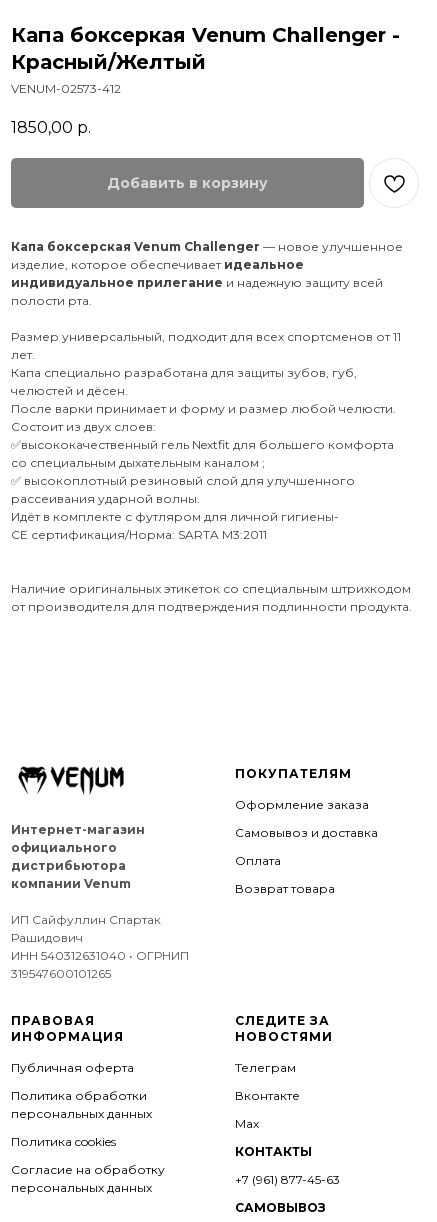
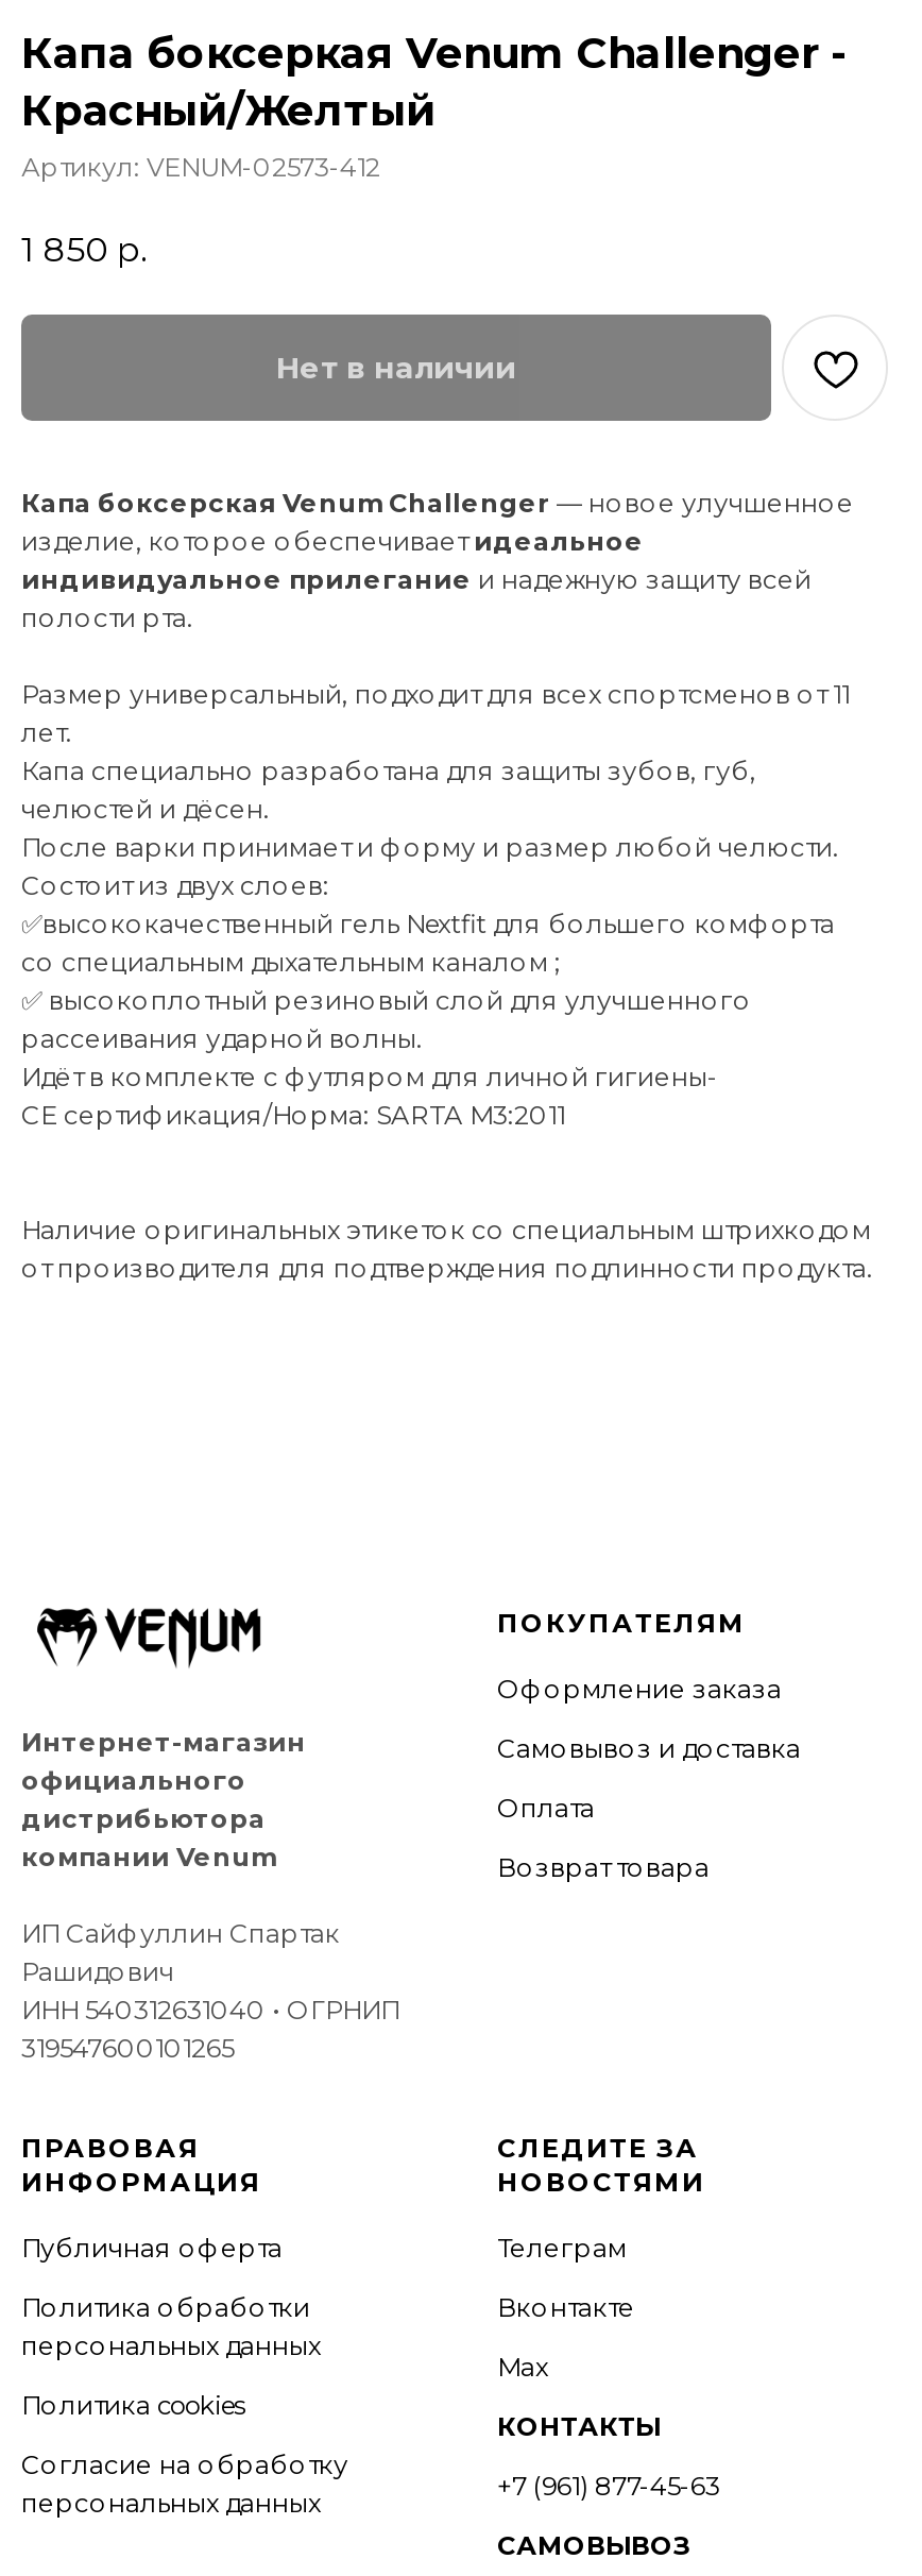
[11,81,121,96] VENUM-02573-412 -> [21,151,380,183] Артикул: VENUM-02573-412
[11,118,91,137] 1850,00 р. -> [21,230,147,271] 1 850 р.
[107,174,268,192] Добавить в корзину -> [276,349,516,387] Нет в наличии

